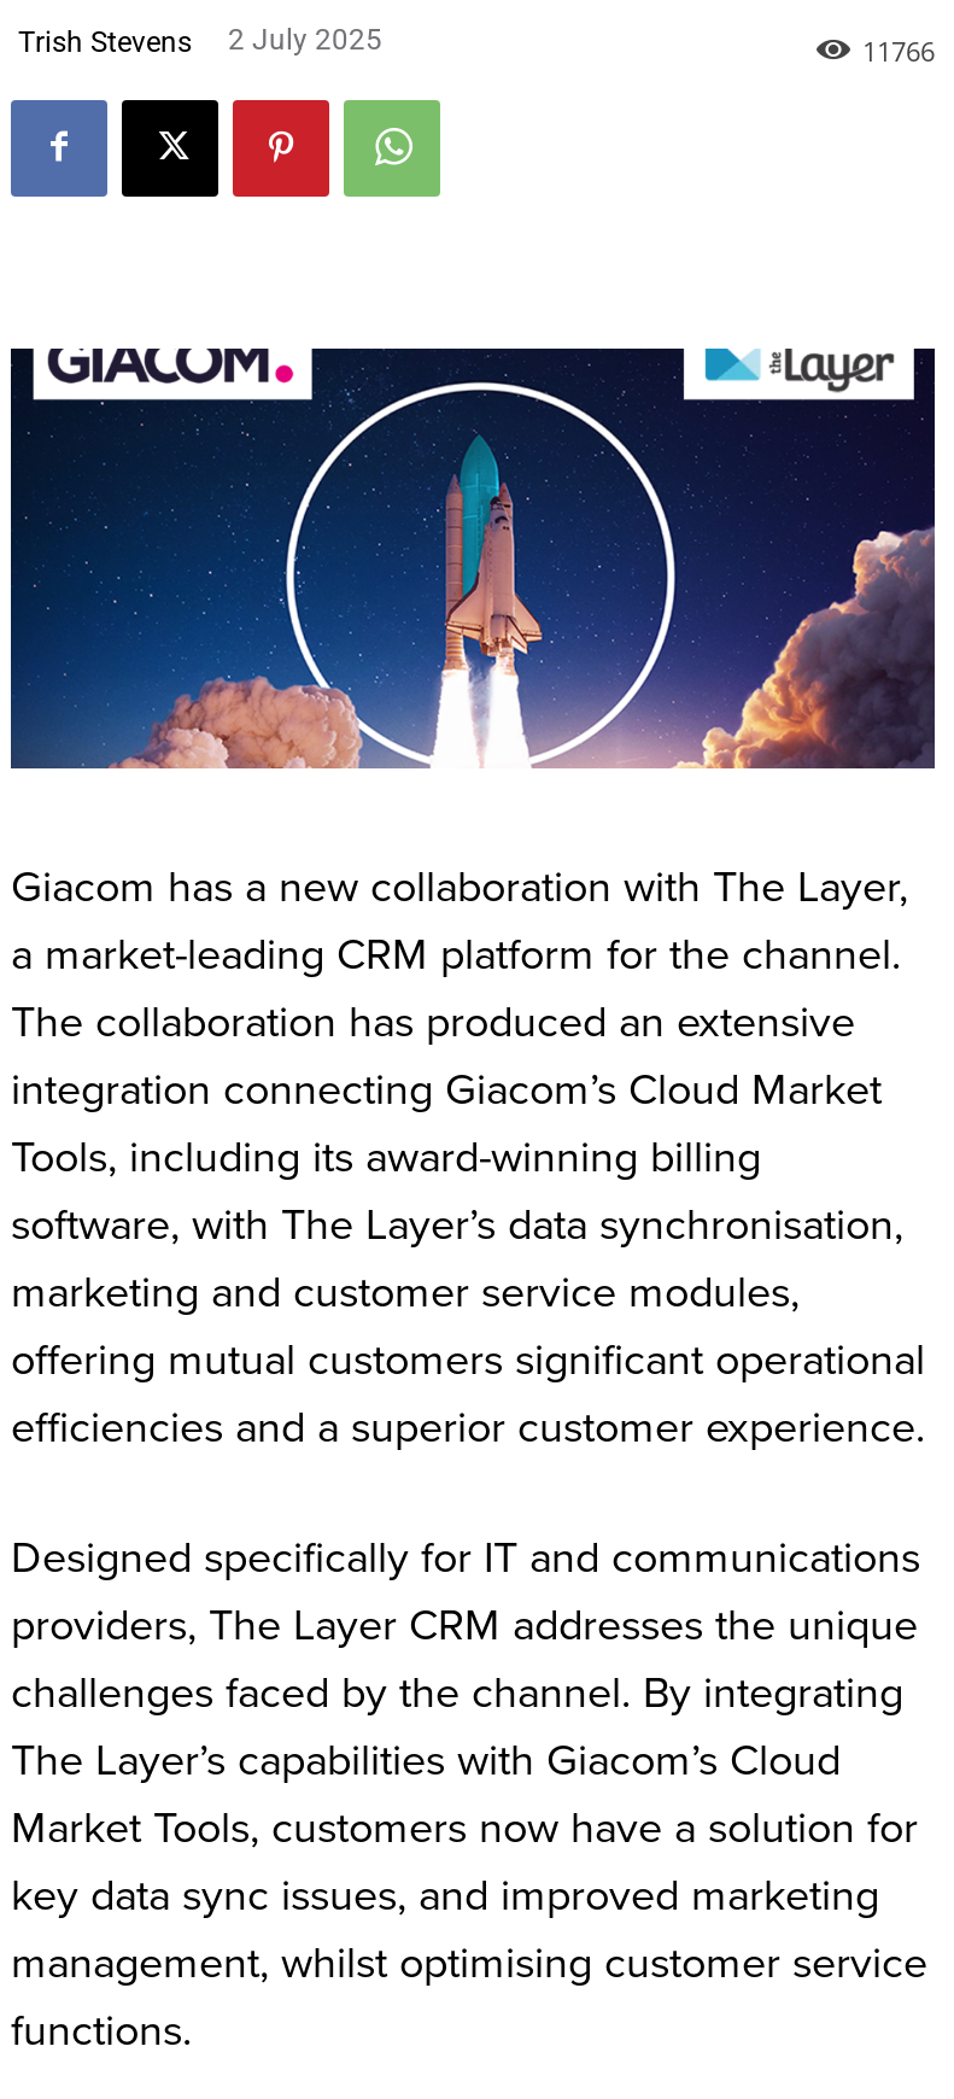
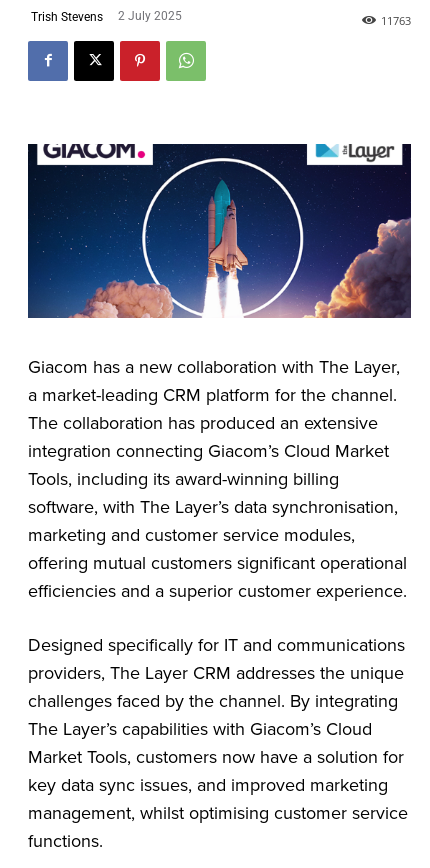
[862,32,935,68] 1 1766 -> [381,13,411,28] 1 1763

